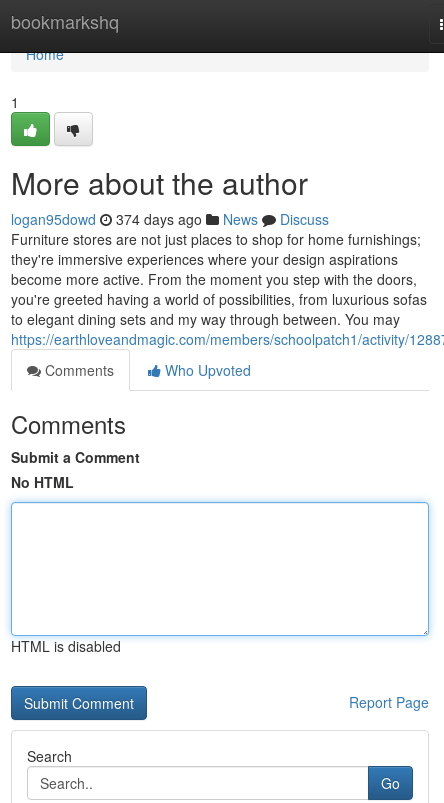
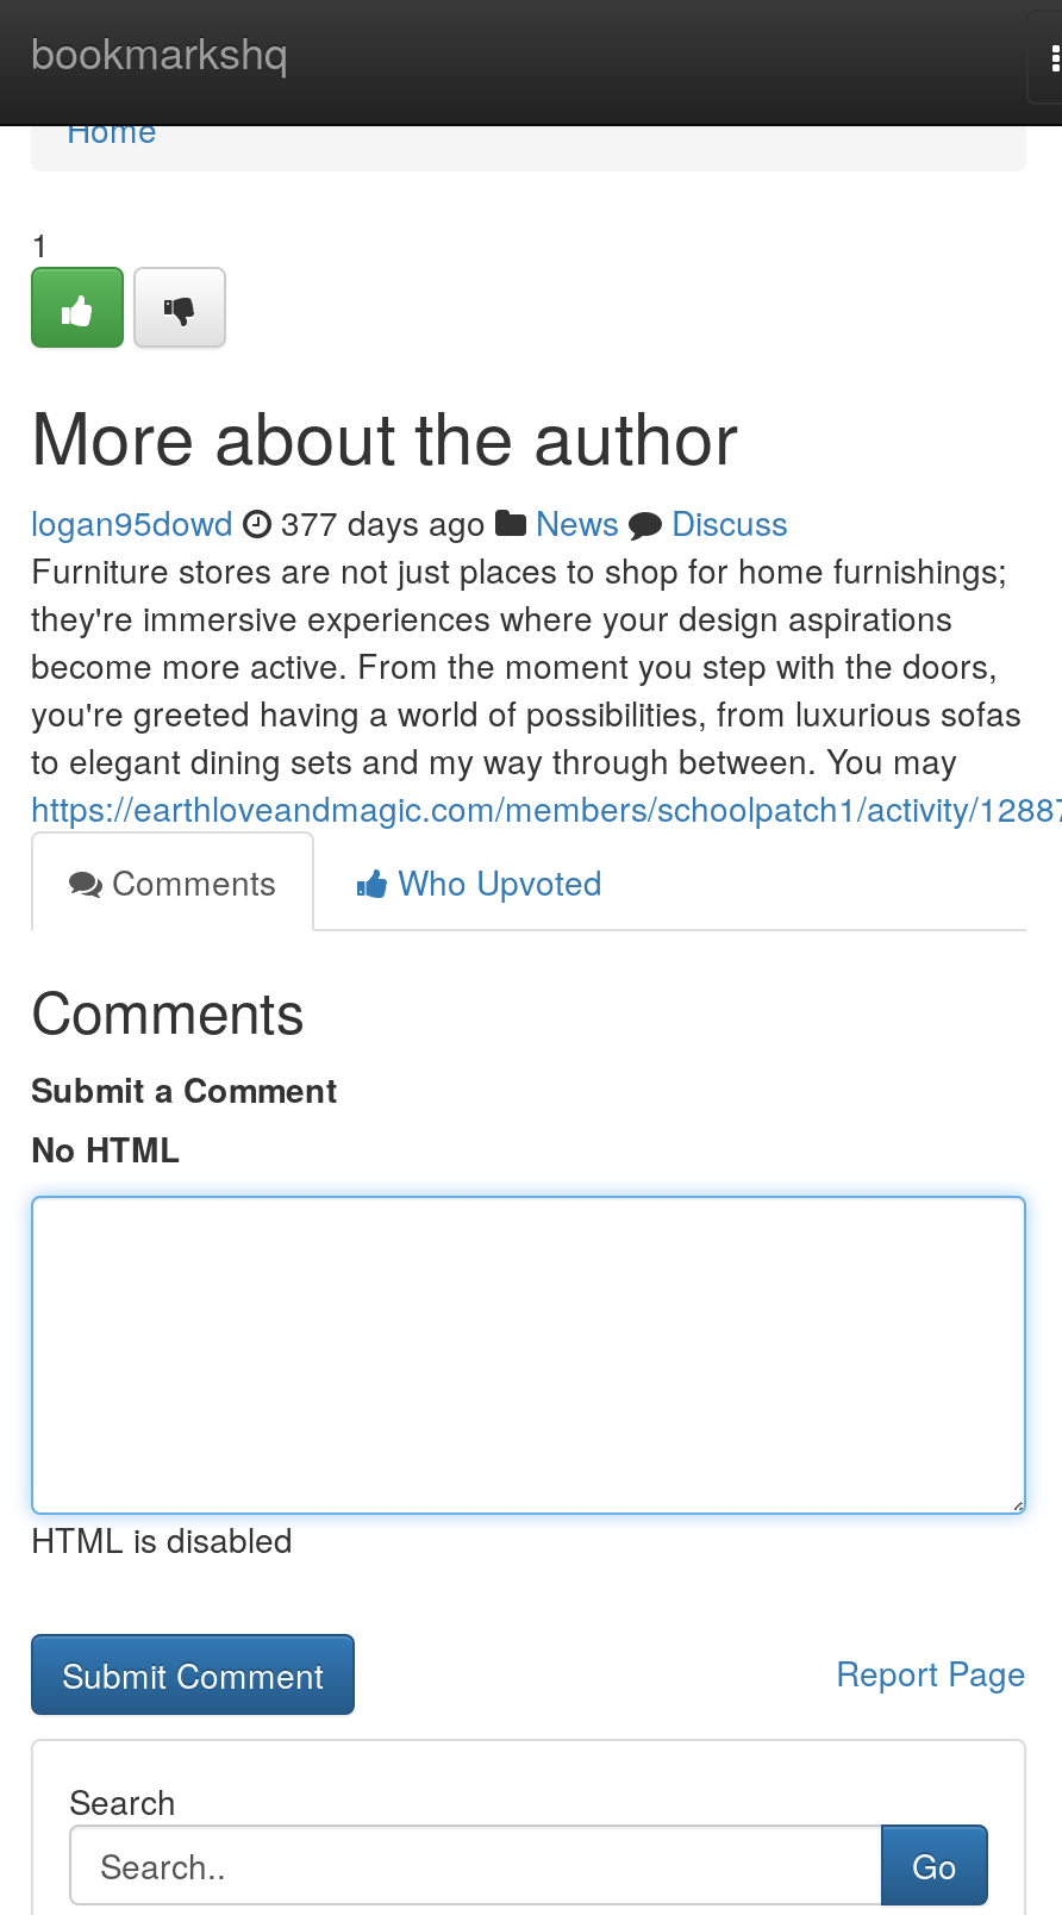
[11,209,329,229] logan95dowd 374 days ago News Discuss -> [31,498,788,545] logan95dowd 377 days ago News Discuss

